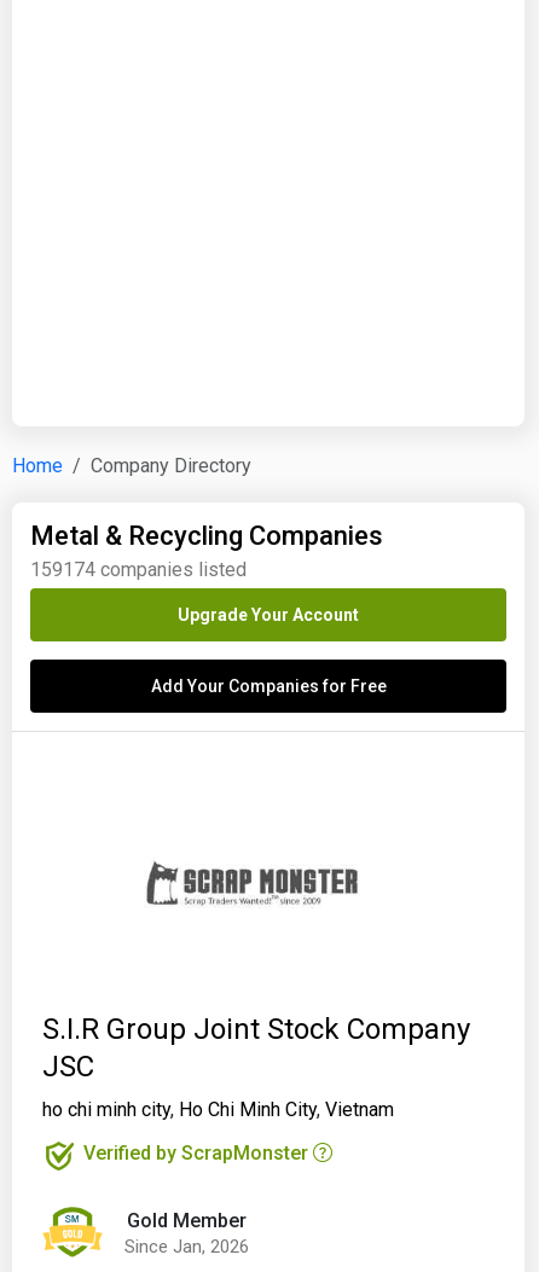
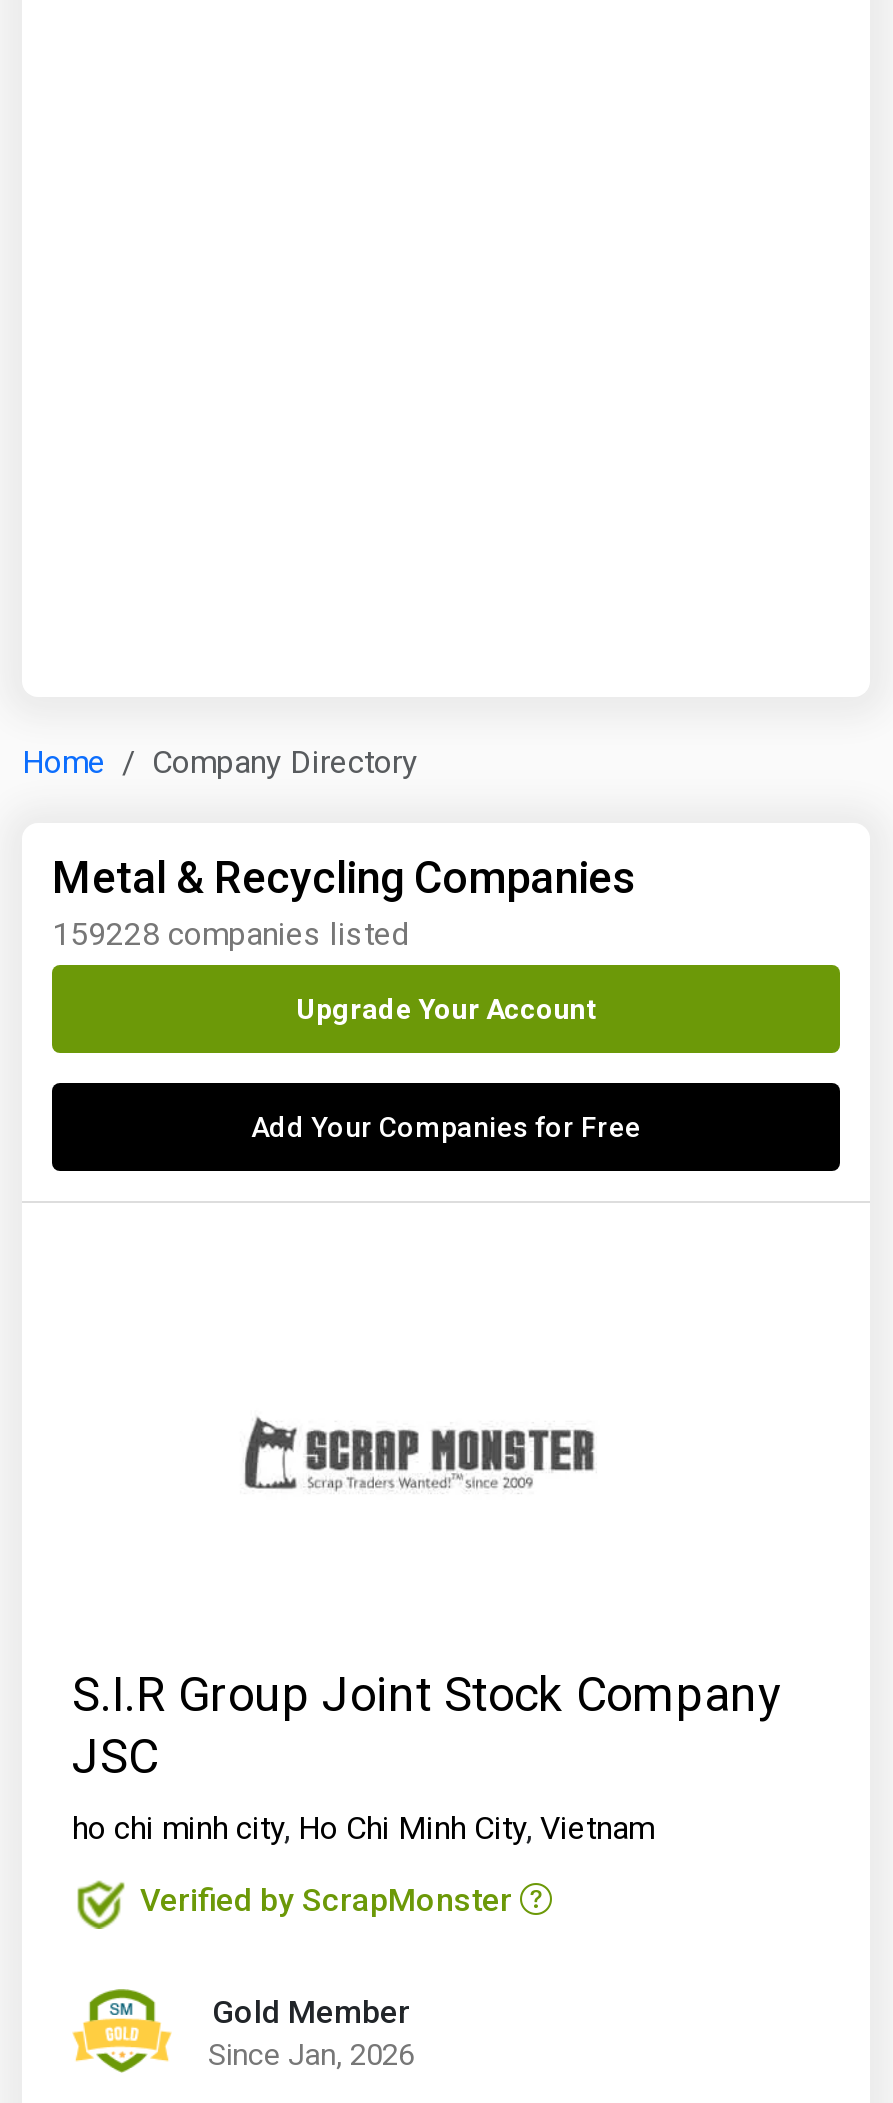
[30,558,247,581] 159174 companies listed -> [52,915,410,953] 159228 companies listed

